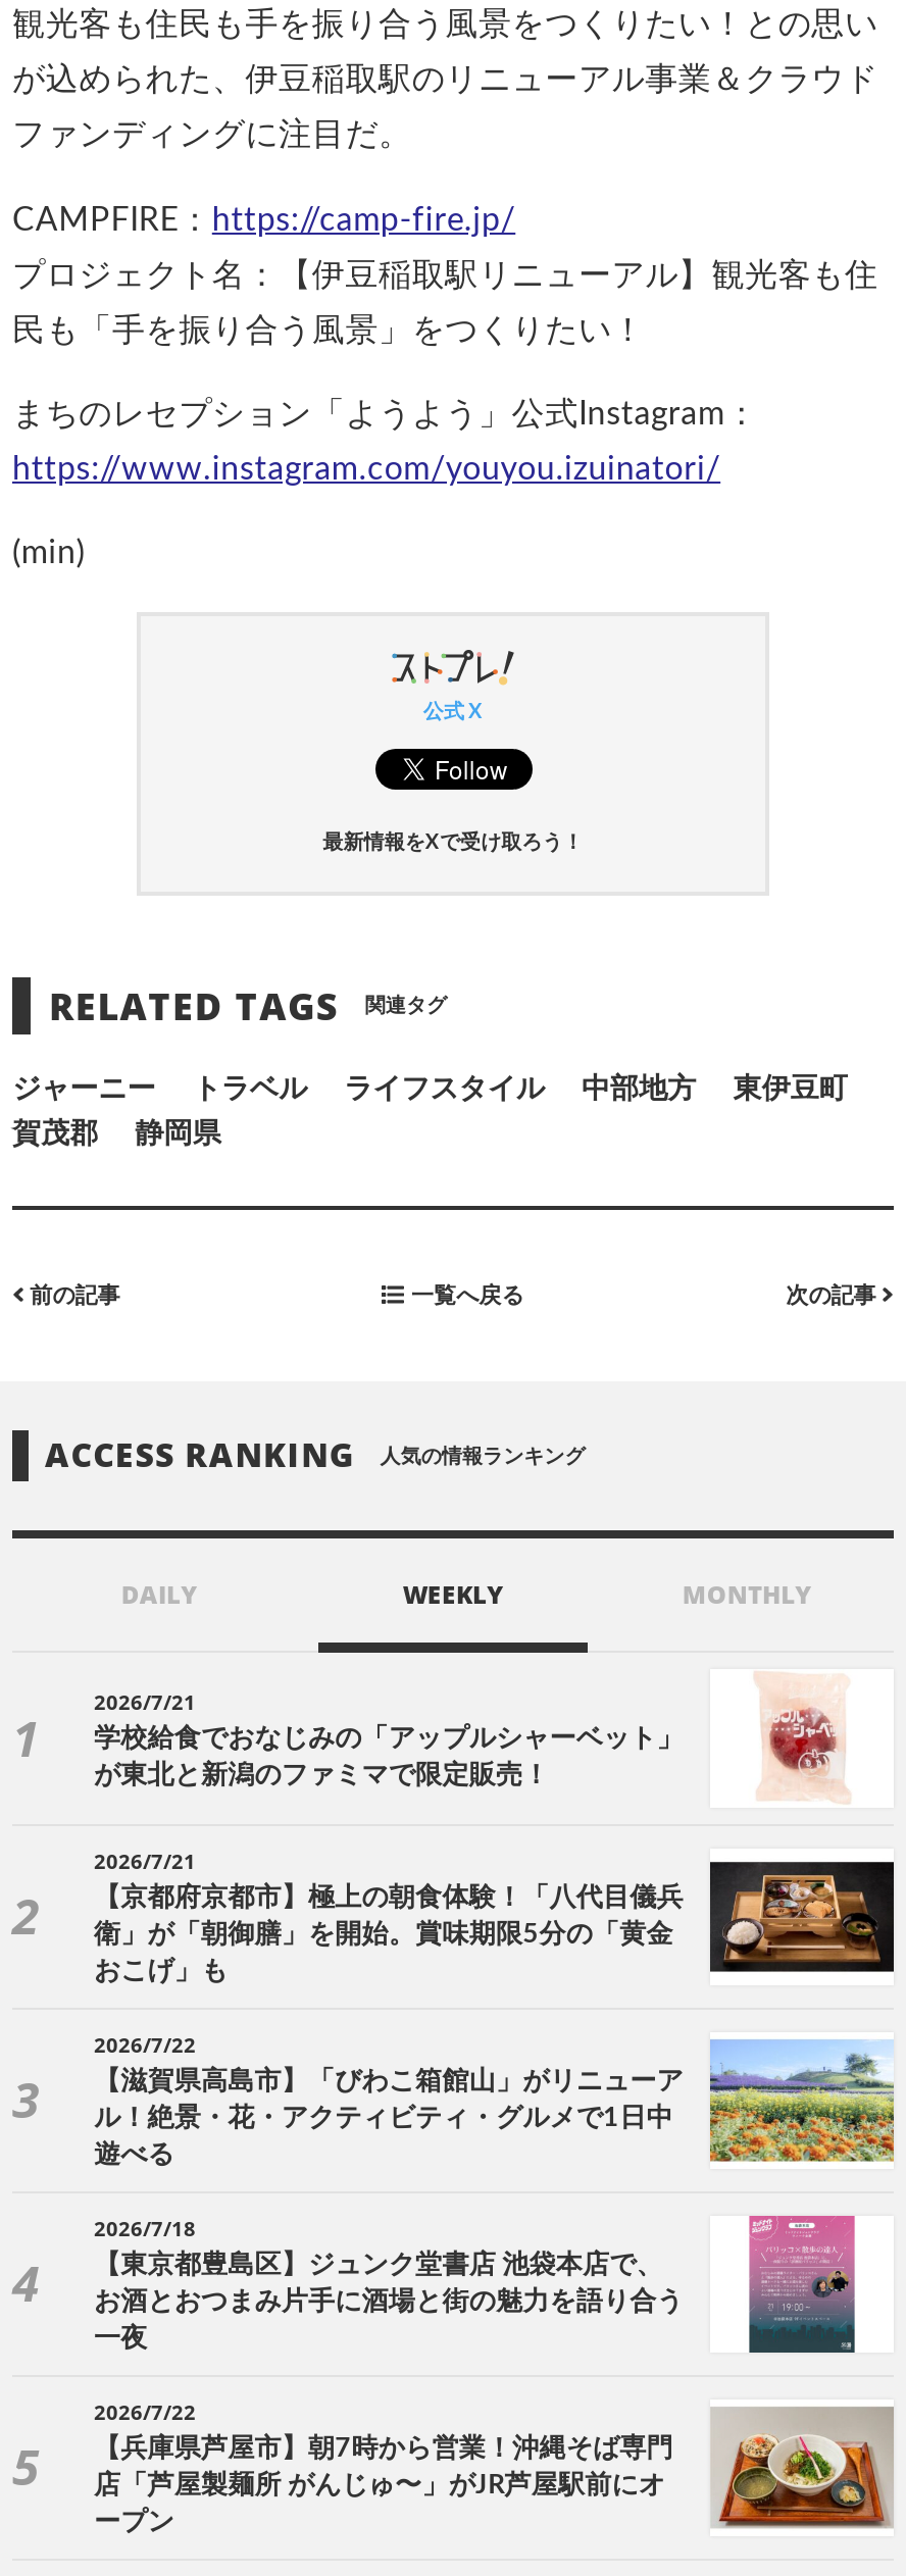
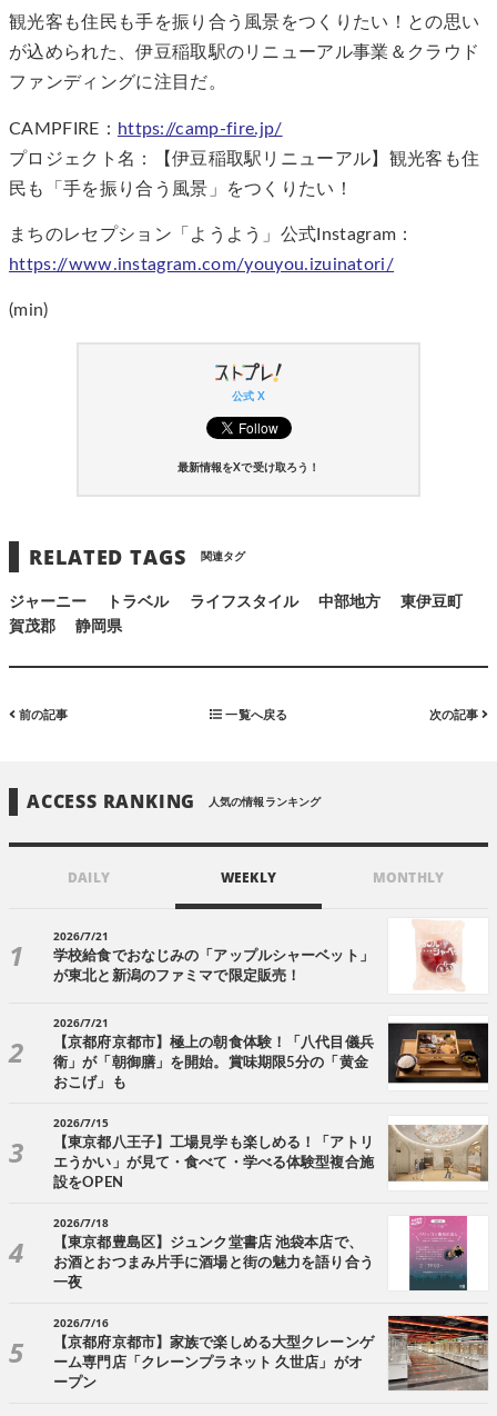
[94,2030,896,2169] [image] | 2026/7/22 | 【滋賀県高島市】「びわこ箱館山」がリニューア | ル！絶景・花・アクティビティ・グルメで1日中 | 遊べる -> [53,1115,489,1190] [image] | 2026/7/15 | 【東京都八王子】工場見学も楽しめる！「アトリ | エうかい」が見て・食べて・学べる体験型複合施 | 設をOPEN
[94,2397,196,2426] 2026/7/22 -> [53,1315,109,1330] 2026/7/16
[94,2400,894,2536] [image] | 【兵庫県芦屋市】朝7時から営業！沖縄そば専門 -> [53,1315,489,1392] [image] | 【京都府京都市】家族で楽しめる大型クレーンゲ
[94,2473,665,2499] 店「芦屋製麺所 がんじゅ〜」がJR芦屋駅前にオ -> [53,1356,363,1370] ーム専門店「クレーンプラネット 久世店」がオ

